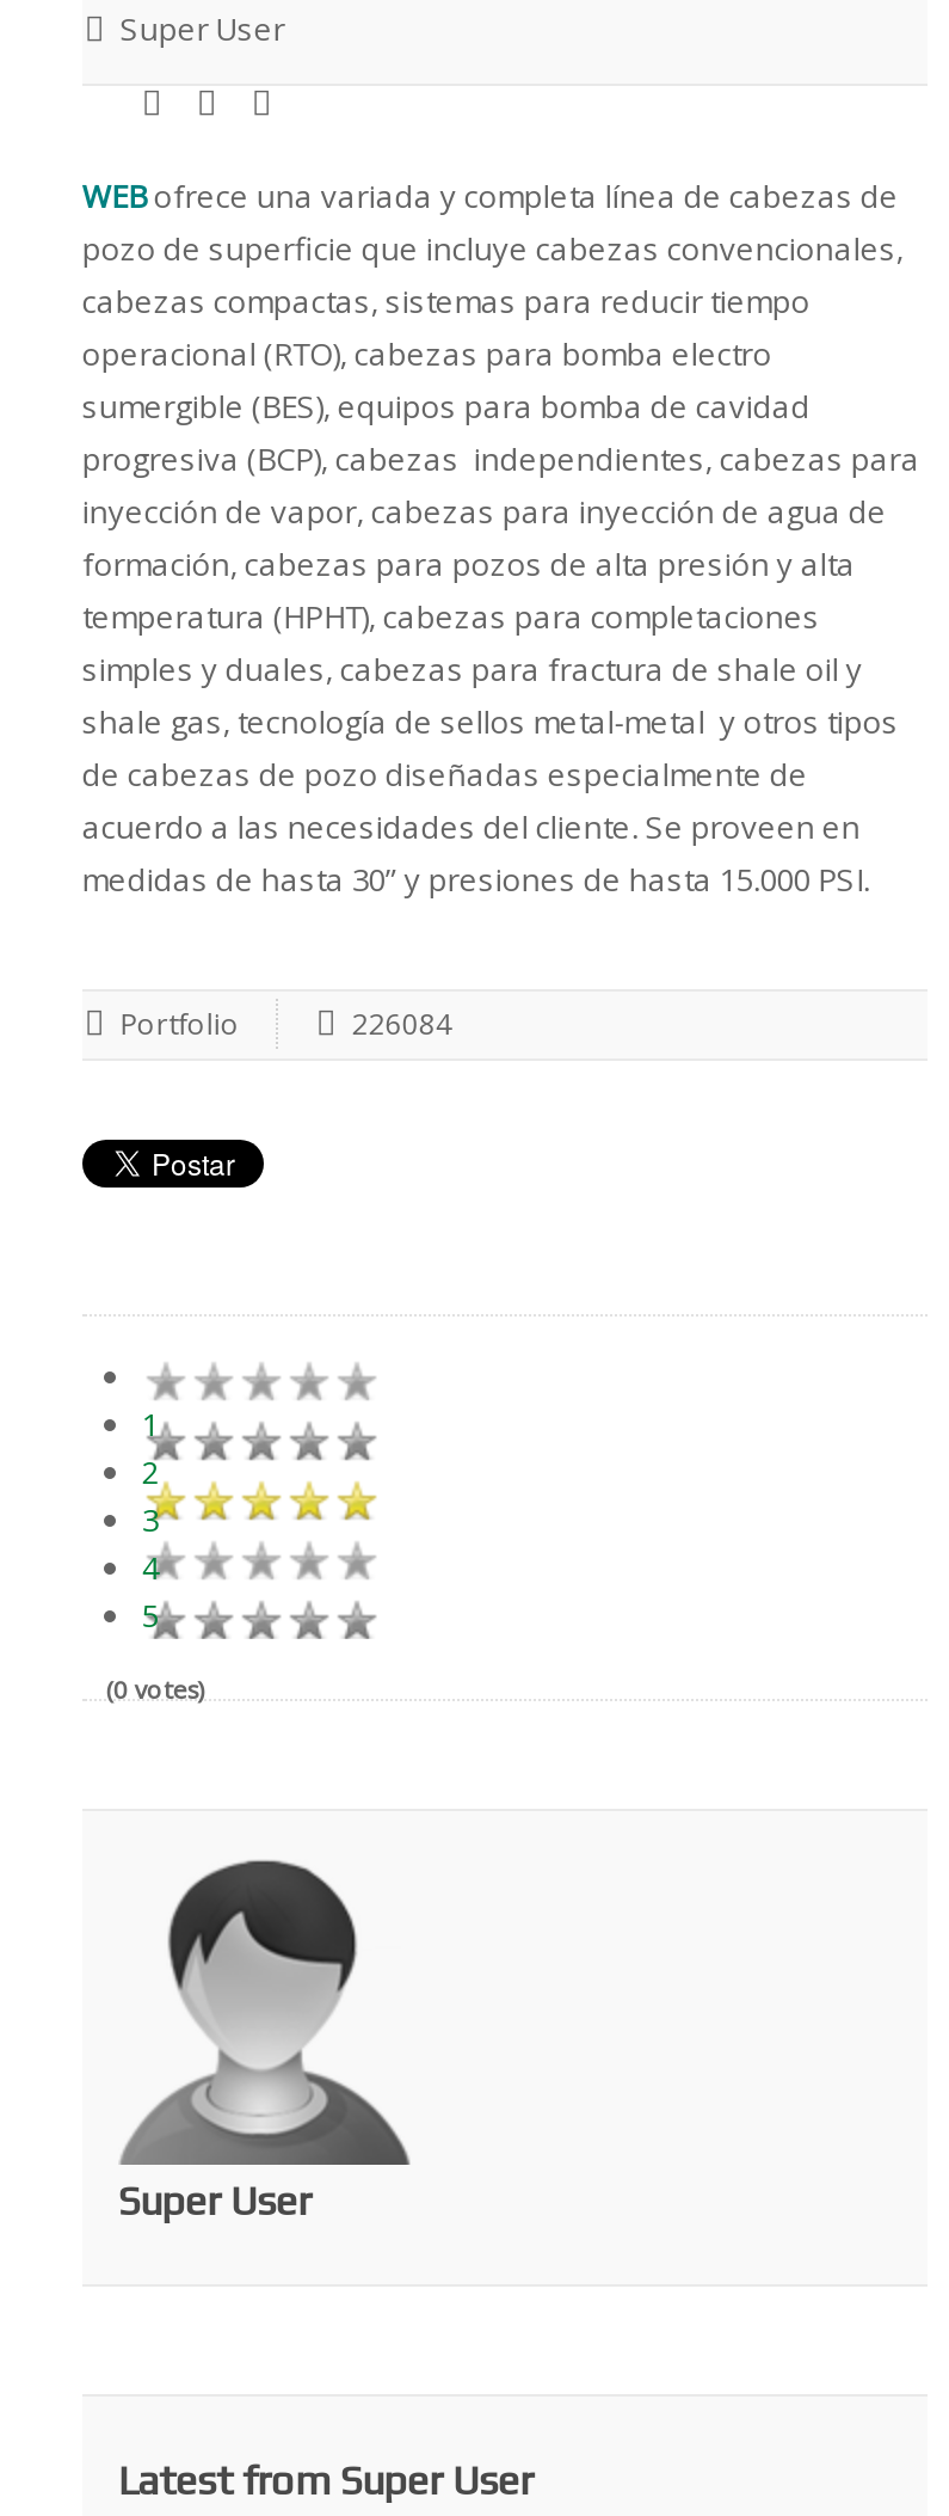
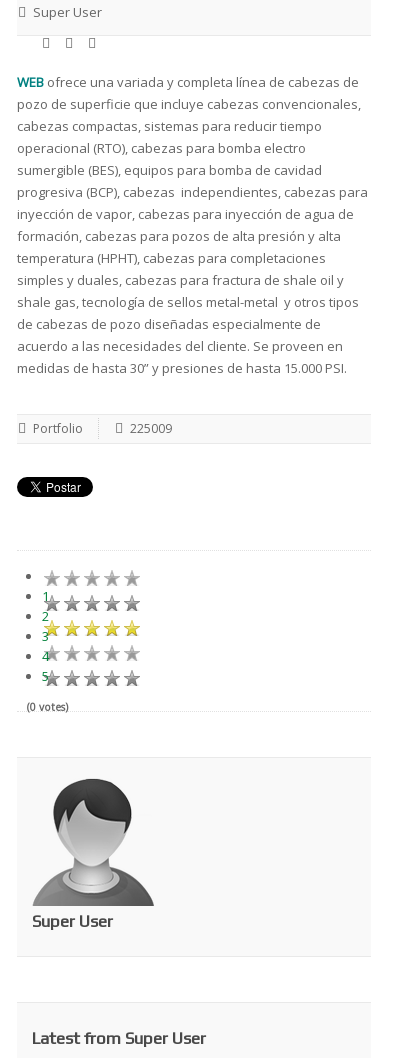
[352,1004,452,1045] 226084 -> [130,420,172,437] 225009

